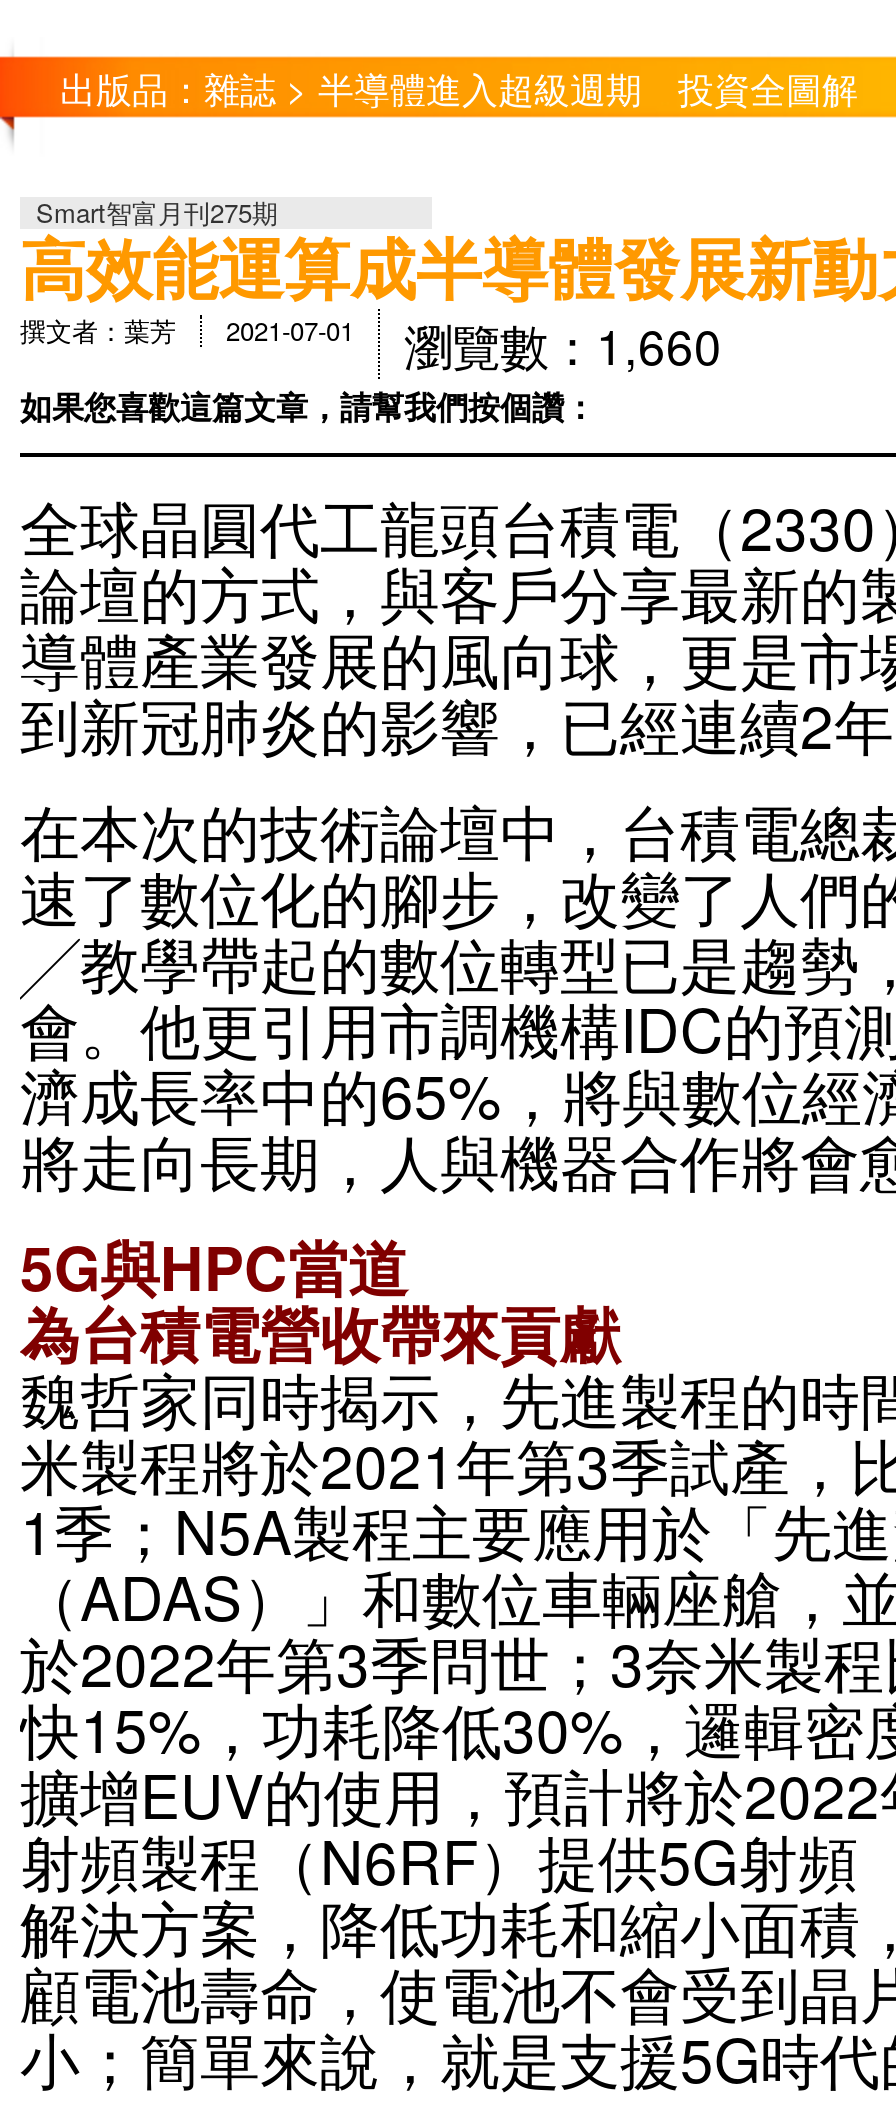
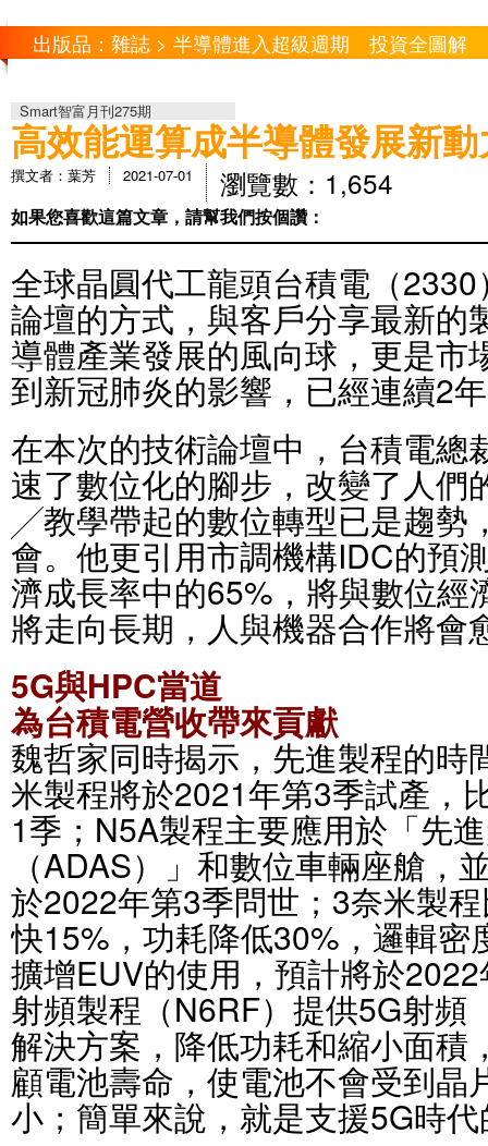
[20,309,722,379] 撰文者：葉芳 2021-07-01 瀏覽數：1,660 -> [11,163,393,202] 撰文者：葉芳 2021-07-01 瀏覽數：1,654

